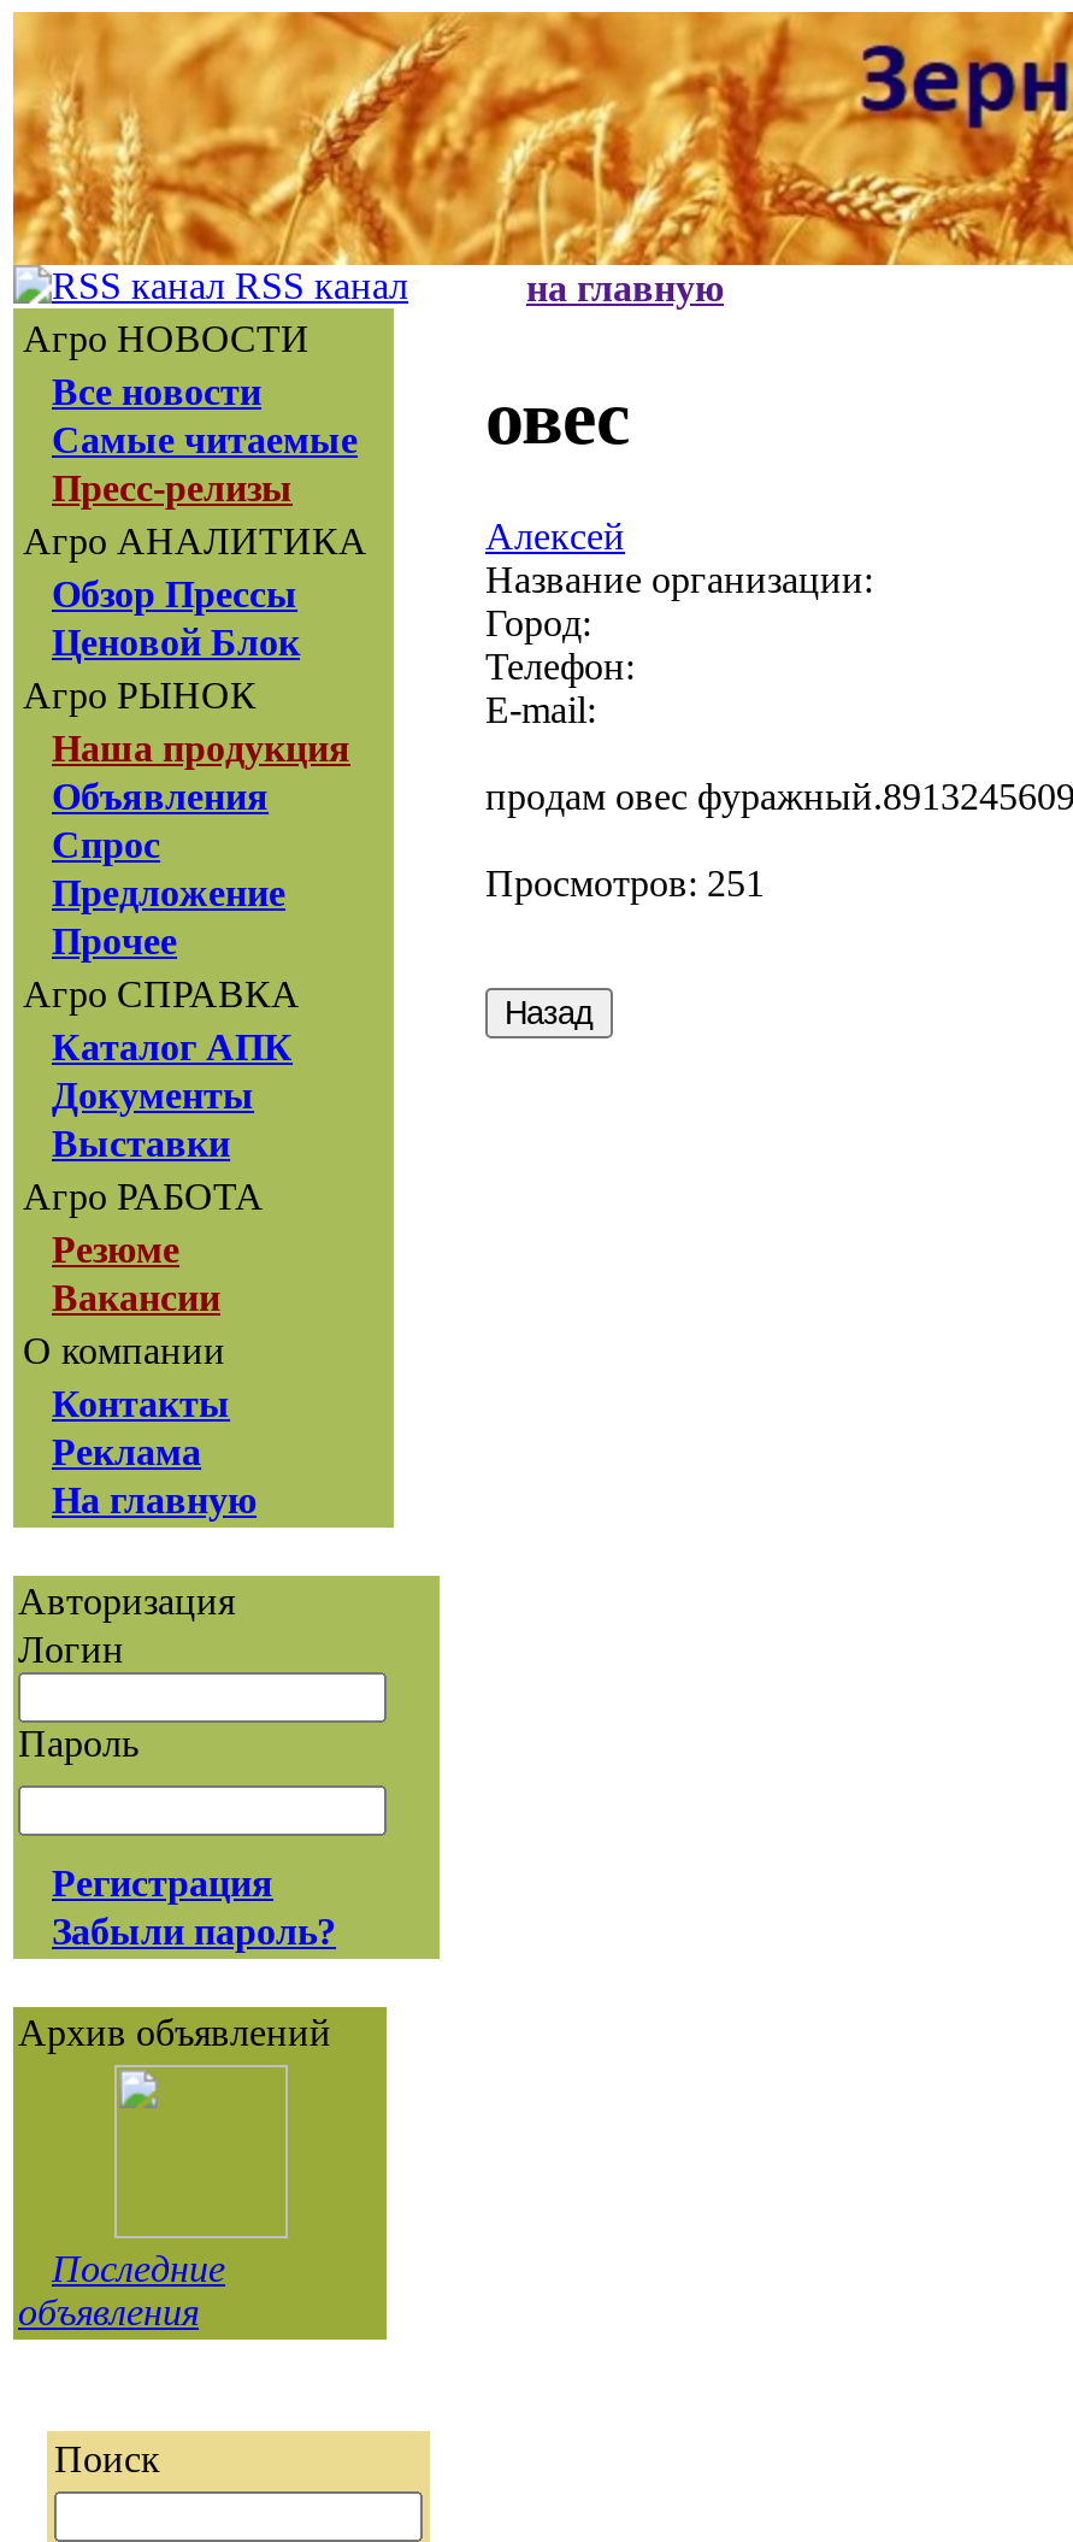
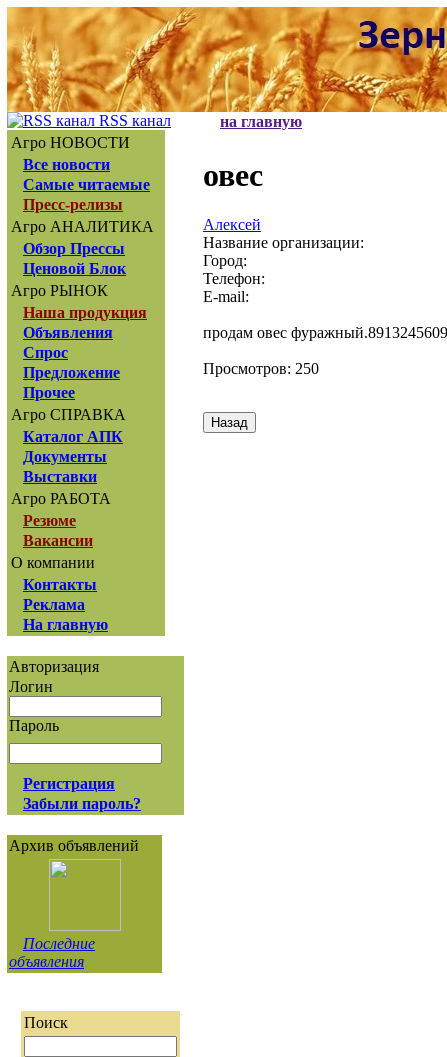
[485,862,765,903] Просмотров: 251 -> [203,360,319,377] Просмотров: 250

